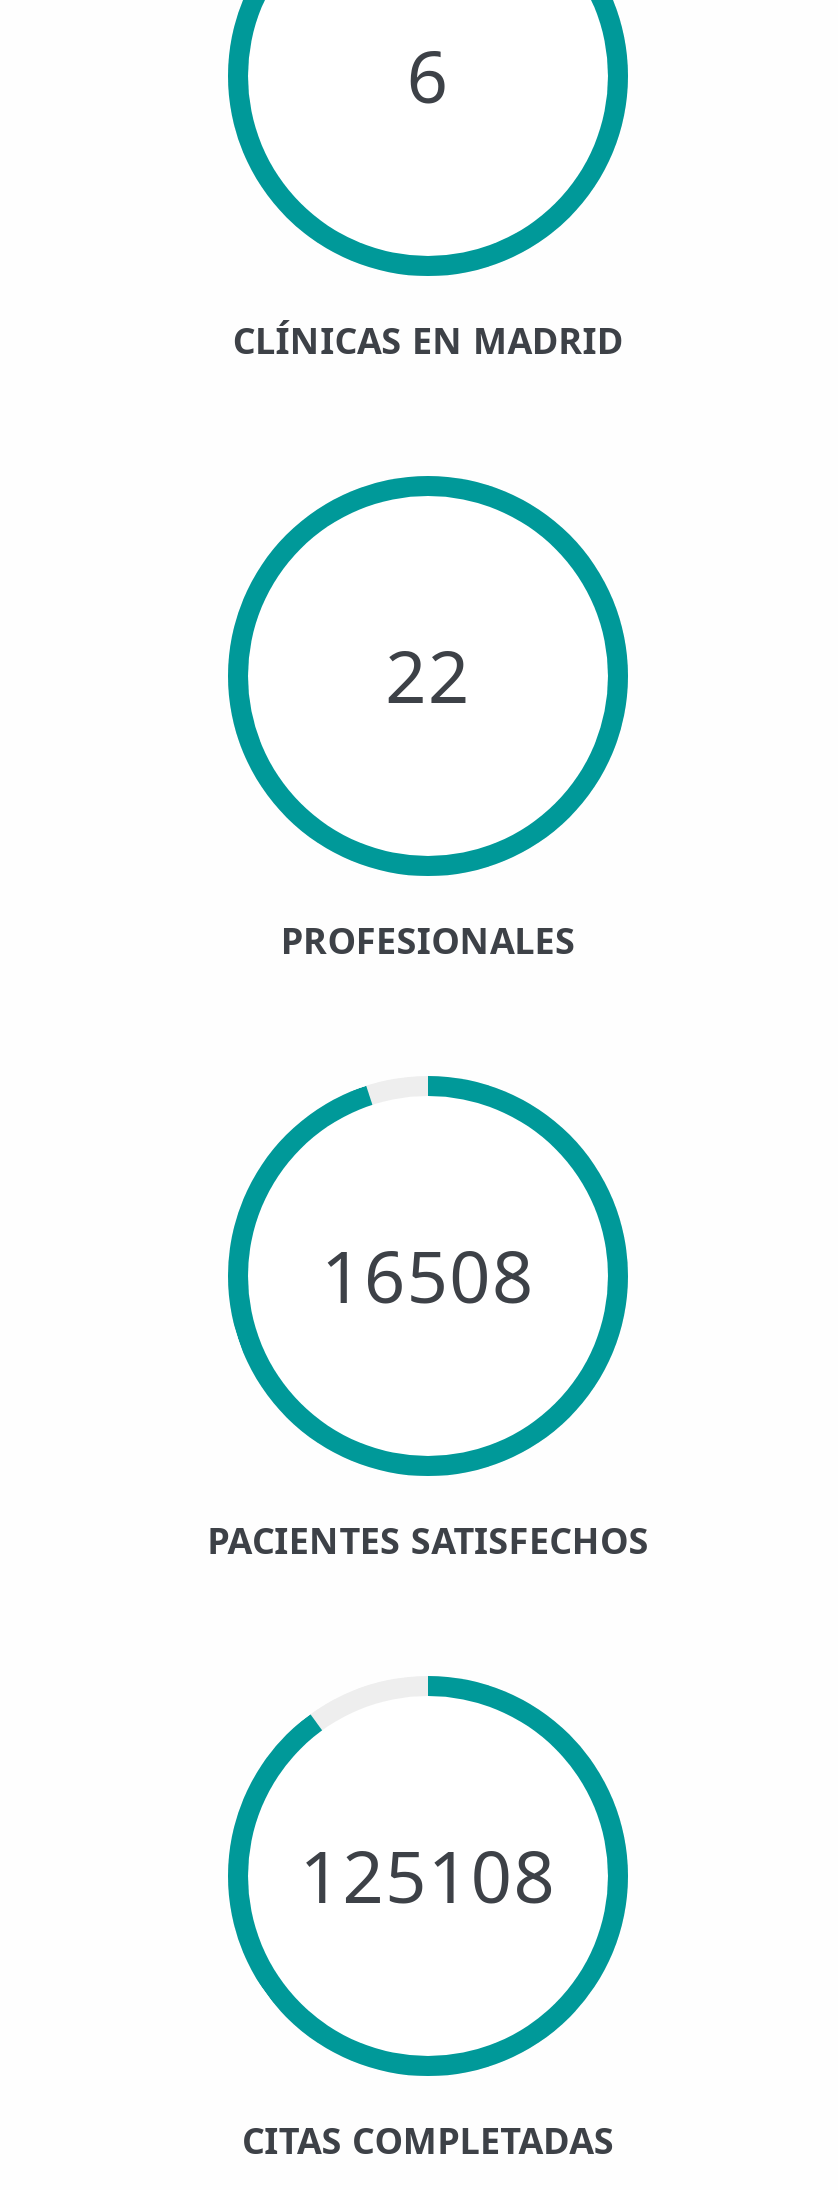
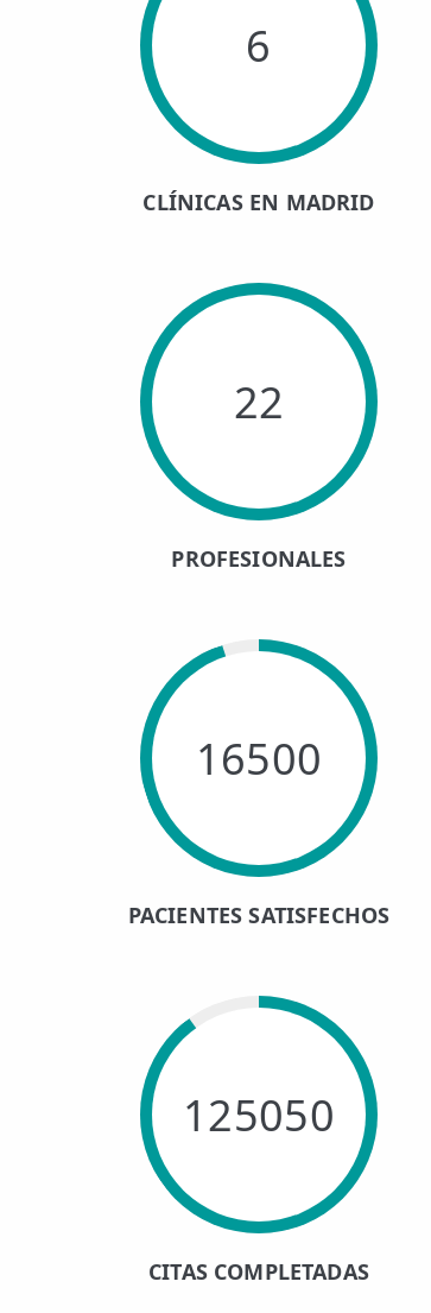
[321,1227,535,1325] 16508 -> [195,729,322,787] 16500
[300,1827,556,1925] 125108 -> [183,1086,335,1144] 125050

